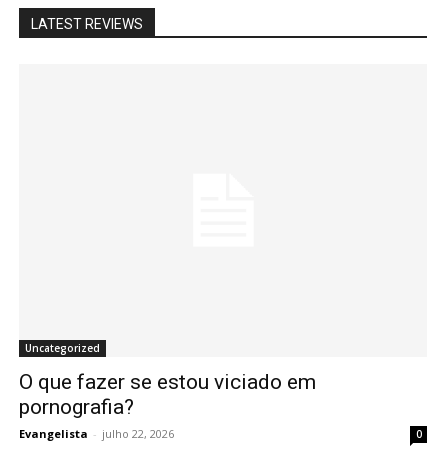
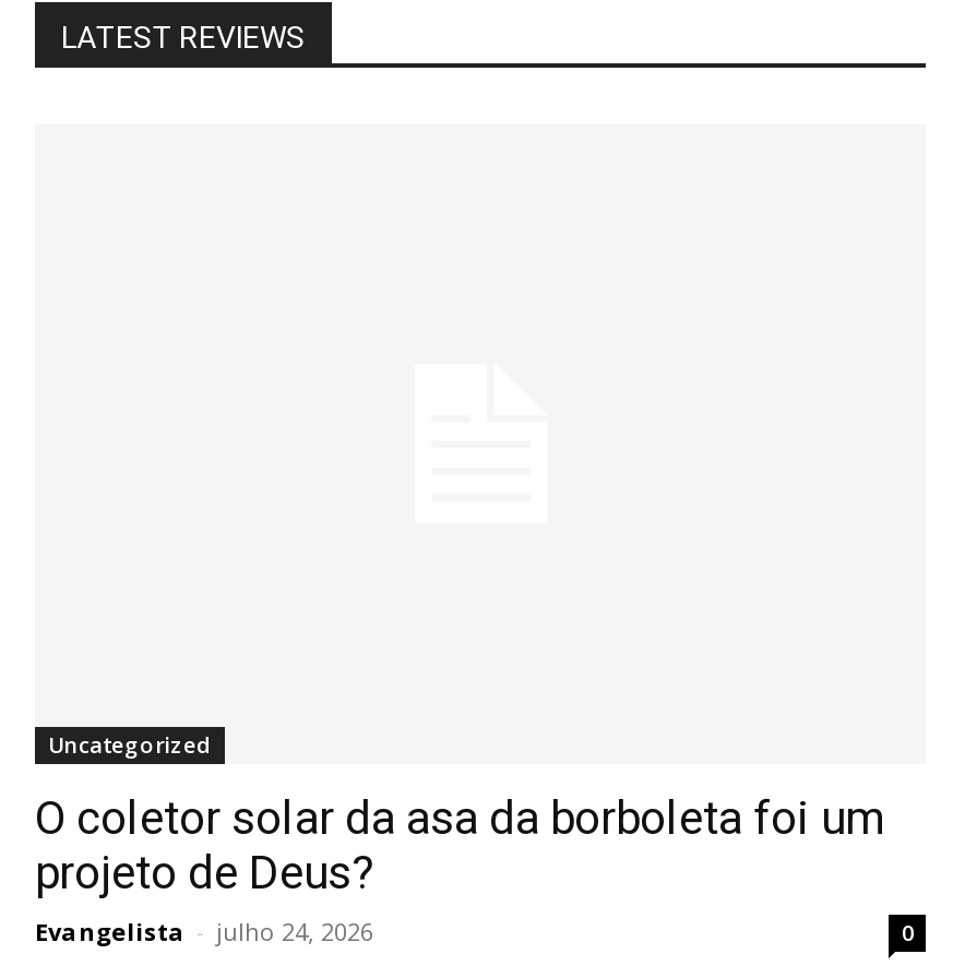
[19,370,316,441] O que fazer se estou viciado em | pornografia? | Evangelista - julho 22, 2026 -> [35,793,884,948] O coletor solar da asa da borboleta foi um | projeto de Deus? | Evangelista - julho 24, 2026

